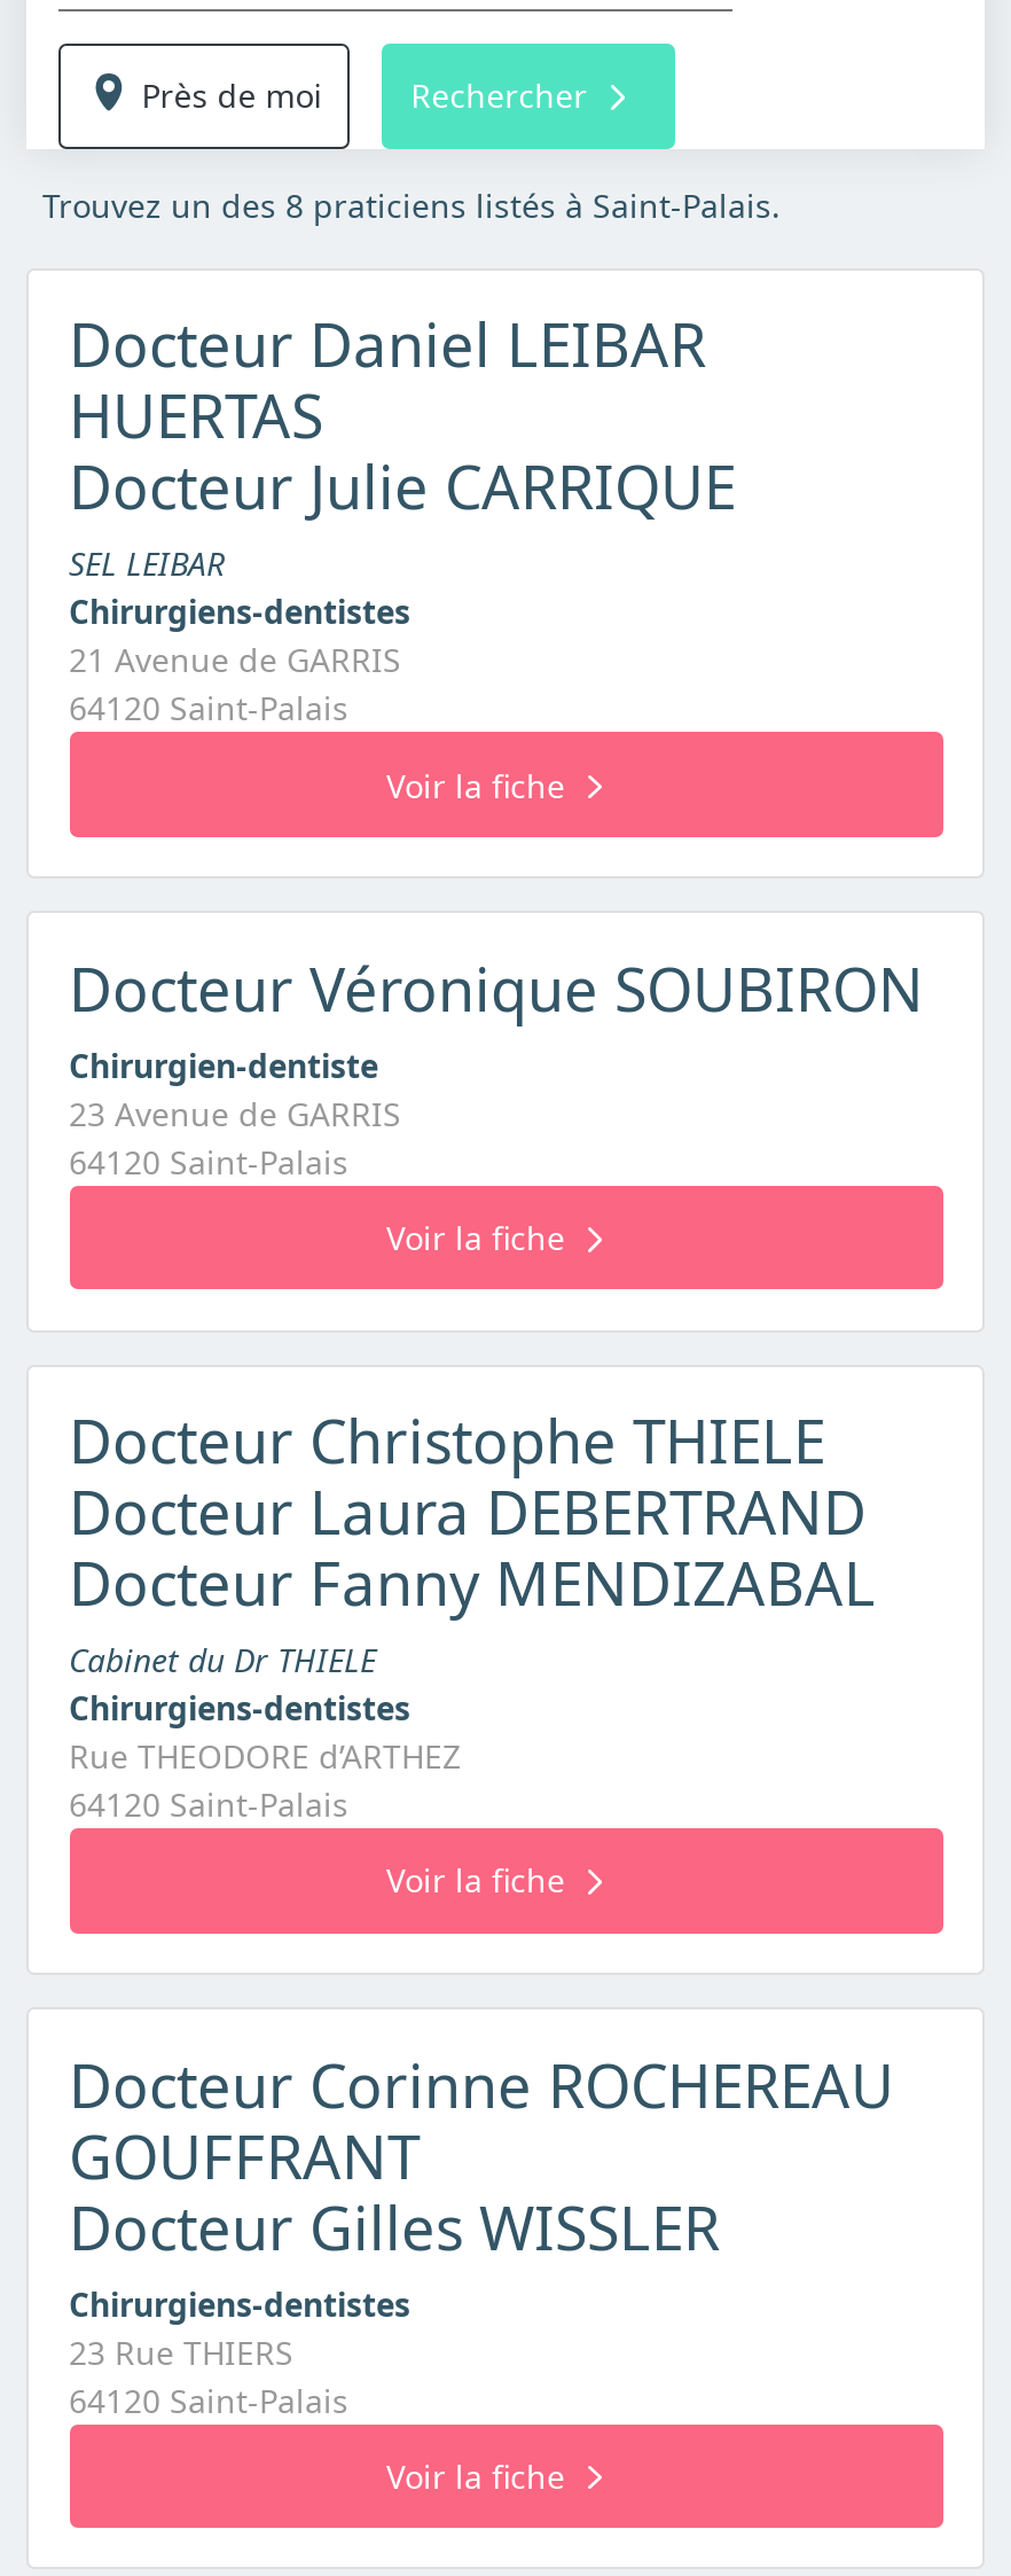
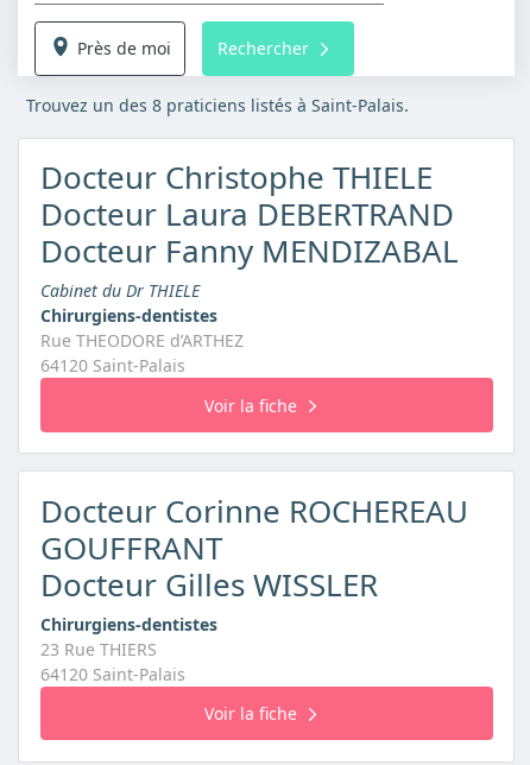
[69,304,924,1259] Docteur Daniel LEIBAR | HUERTAS | Docteur Julie CARRIQUE | SEL LEIBAR | Chirurgiens-dentistes | 21 Avenue de GARRIS | 64120 Saint-Palais | Voir la fiche | Docteur Véronique SOUBIRON | Chirurgien-dentiste | 23 Avenue de GARRIS | 64120 Saint-Palais | Voir la fiche -> none

